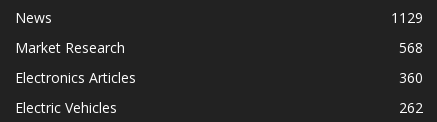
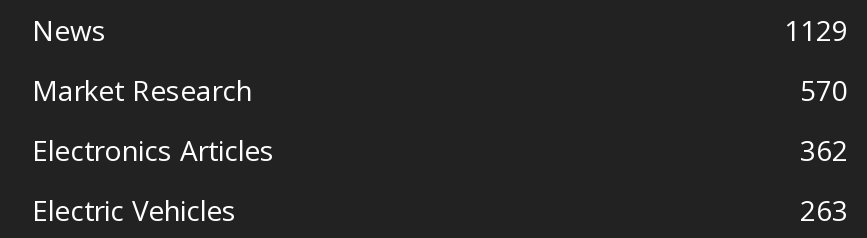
[399,38,423,57] 568 -> [800,70,848,108] 570
[399,68,423,87] 360 -> [800,130,848,168] 362
[399,98,423,117] 262 -> [800,190,848,228] 263

